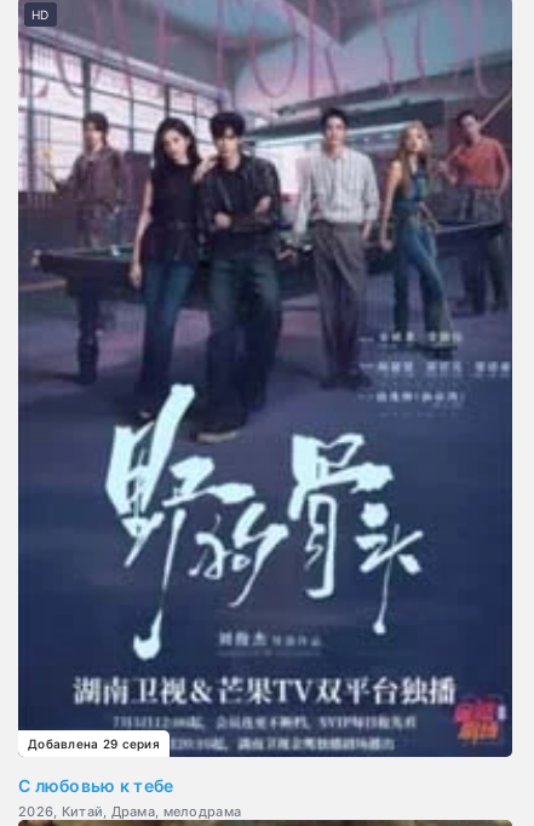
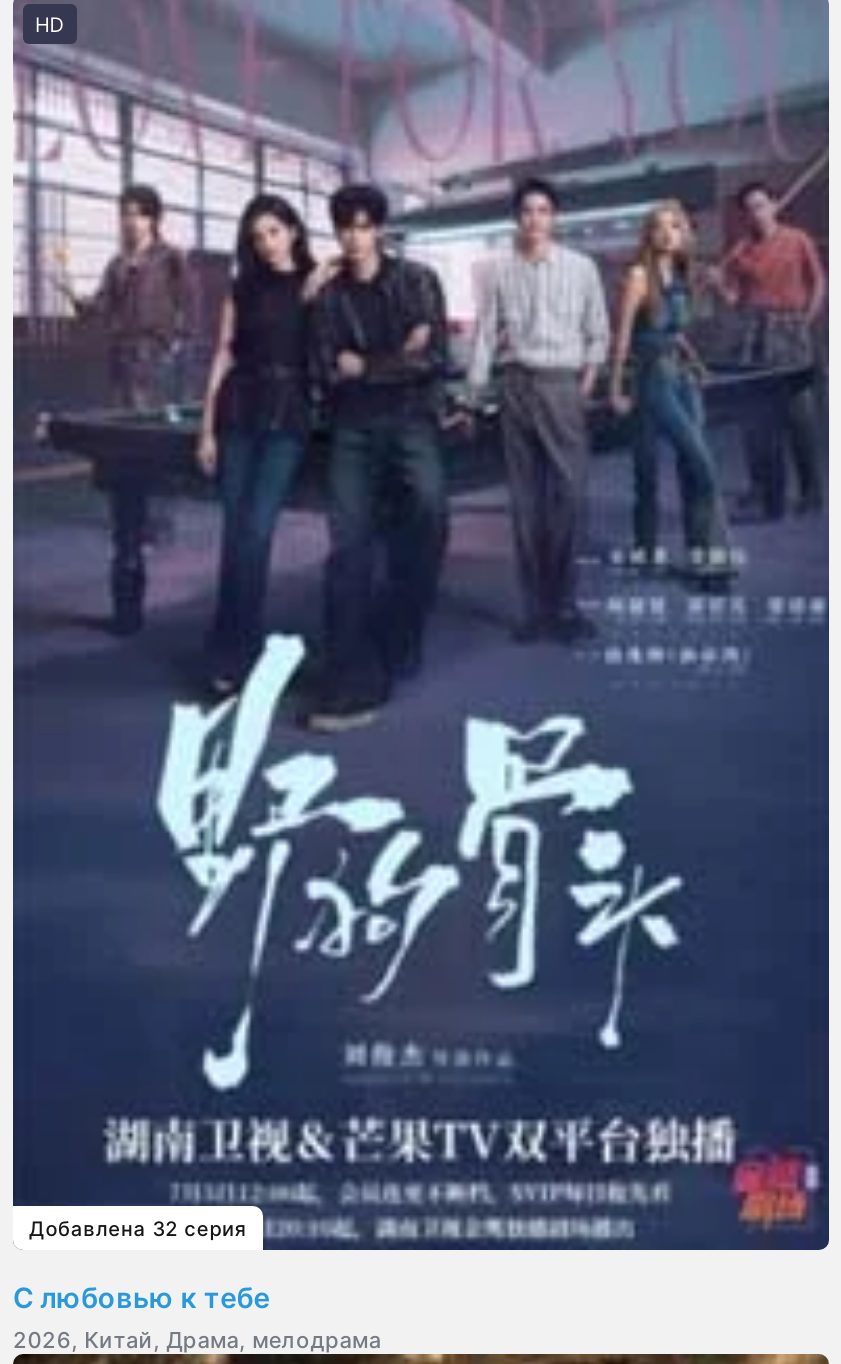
[28,736,160,751] Добавлена 29 серия -> [29,1216,247,1240] Добавлена 32 серия

